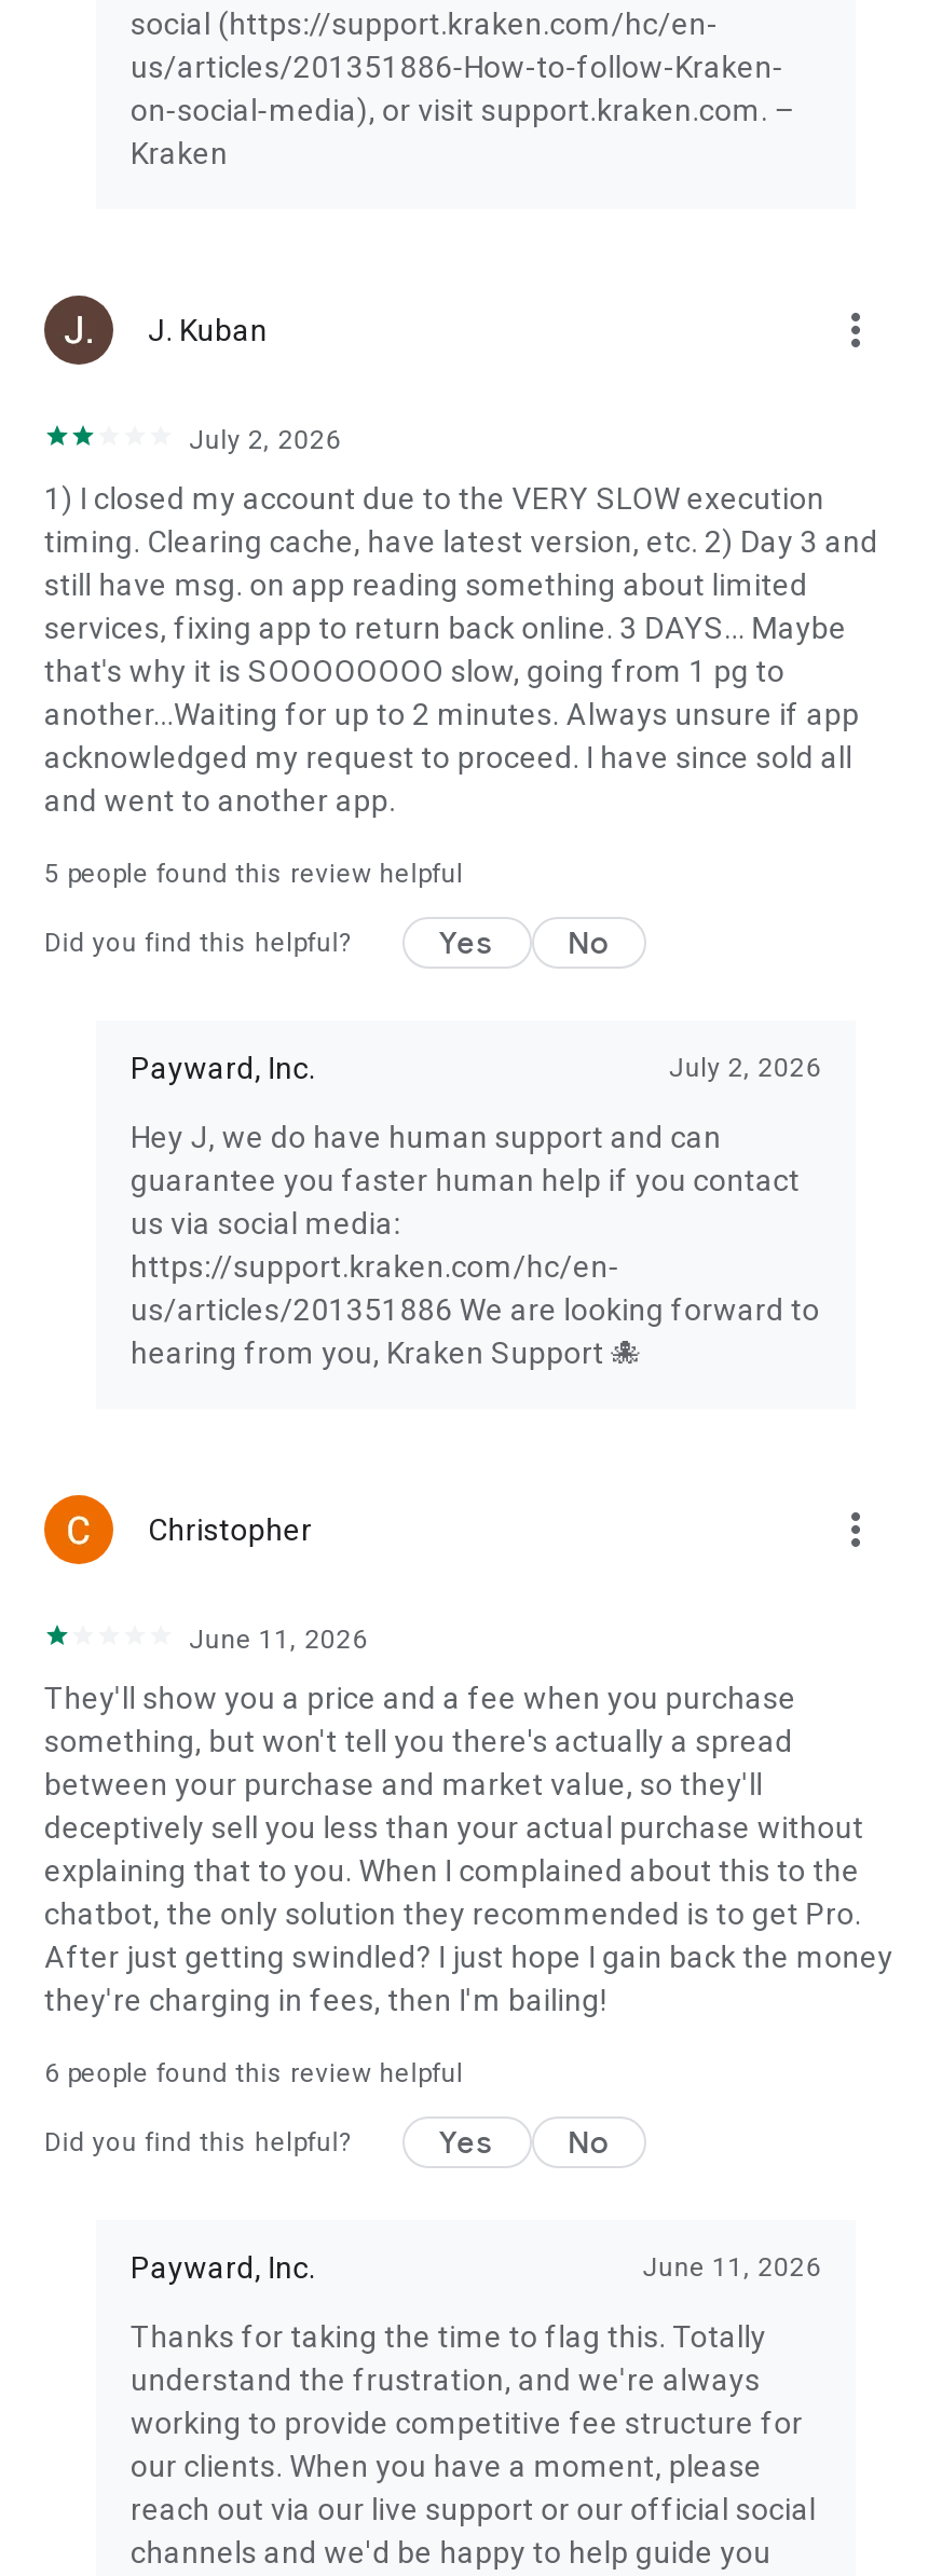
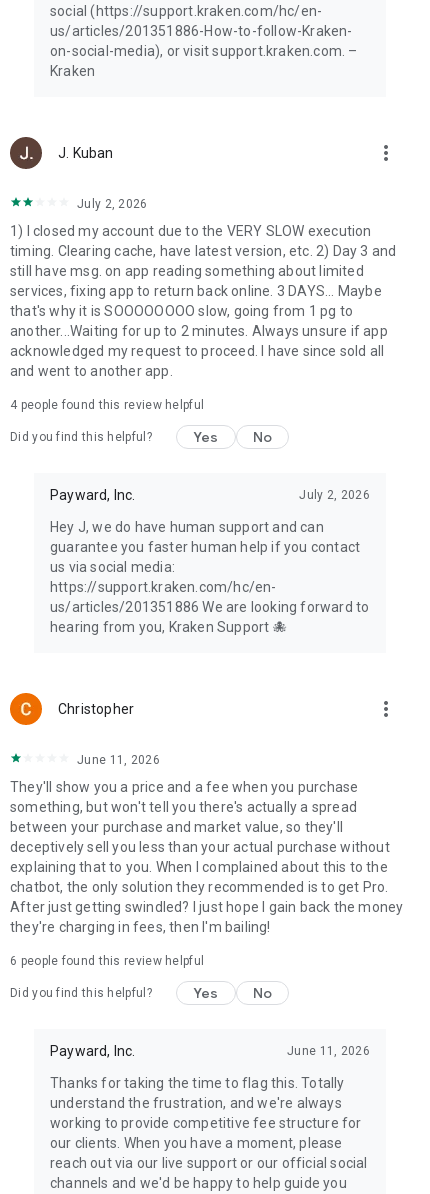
[44,859,463,889] 5 people found this review helpful -> [10,398,204,412] 4 people found this review helpful

